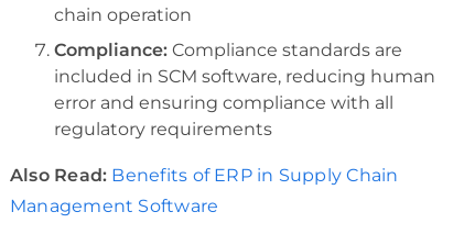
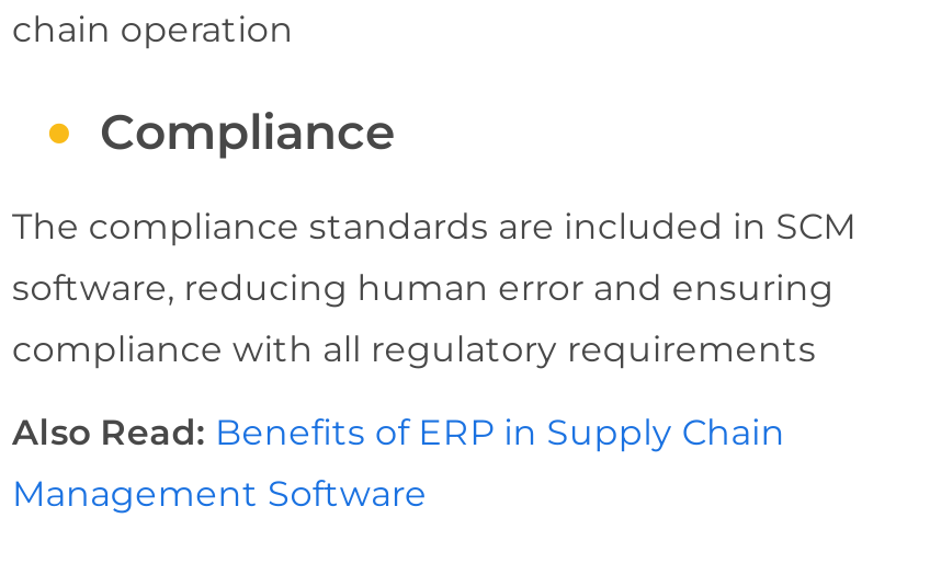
[54,40,435,140] Compliance: Compliance standards are | included in SCM software, reducing human | error and ensuring compliance with all | regulatory requirements -> [12,103,856,370] Compliance | The compliance standards are included in SCM | software, reducing human error and ensuring | compliance with all regulatory requirements

